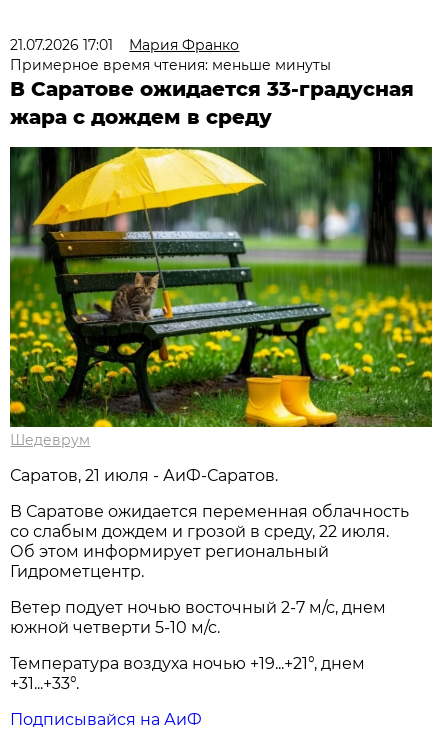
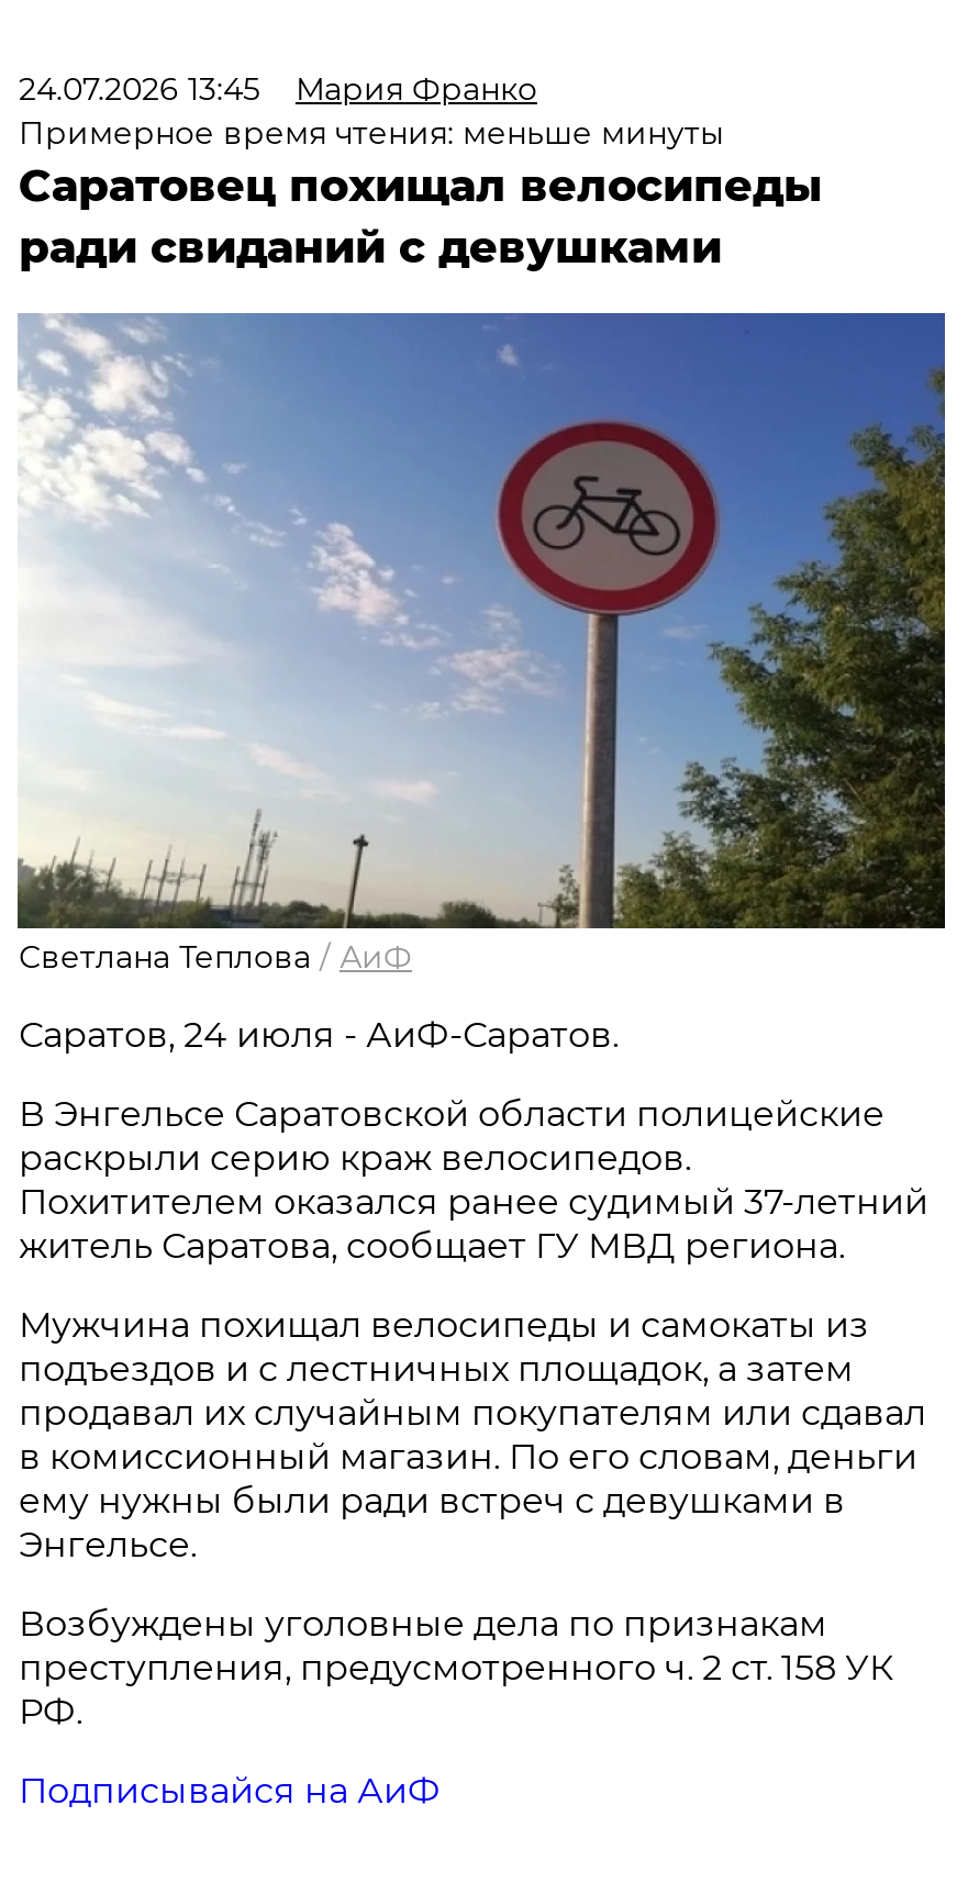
[10,36,239,54] 21.07.2026 17:01 Мария Франко -> [18,70,537,109] 24.07.2026 13:45 Мария Франко
[10,77,414,129] В Саратове ожидается 33-градусная | жара с дождем в среду -> [18,160,823,274] Саратовец похищал велосипеды | ради свиданий с девушками
[9,146,433,449] [image] | Шедеврум -> [15,311,947,977] [image] | Светлана Теплова / АиФ
[10,466,278,485] Саратов, 21 июля - АиФ-Саратов. -> [18,1014,618,1056] Саратов, 24 июля - АиФ-Саратов.
[10,502,409,581] В Саратове ожидается переменная облачность | со слабым дождем и грозой в среду, 22 июля. | Об этом информирует региональный | Гидрометцентр. -> [18,1094,928,1267] В Энгельсе Саратовской области полицейские | раскрыли серию краж велосипедов. | Похитителем оказался ранее судимый 37-летний | житель Саратова, сообщает ГУ МВД региона.
[10,598,386,637] Ветер подует ночью восточный 2-7 м/с, днем | южной четверти 5-10 м/с. -> [18,1304,926,1566] Мужчина похищал велосипеды и самокаты из | подъездов и с лестничных площадок, а затем | продавал их случайным покупателям или сдавал | в комиссионный магазин. По его словам, деньги | ему нужны были ради встреч с девушками в | Энгельсе.
[10,654,365,693] Температура воздуха ночью +19...+21°, днем | +31...+33°. -> [18,1603,893,1733] Возбуждены уголовные дела по признакам | преступления, предусмотренного ч. 2 ст. 158 УК | РФ.

